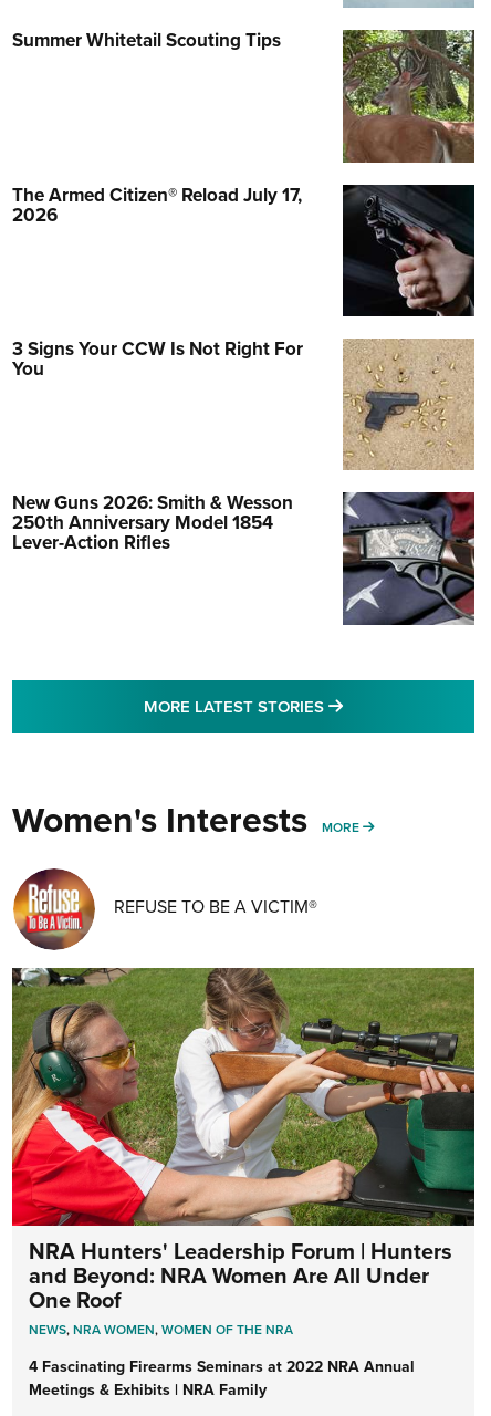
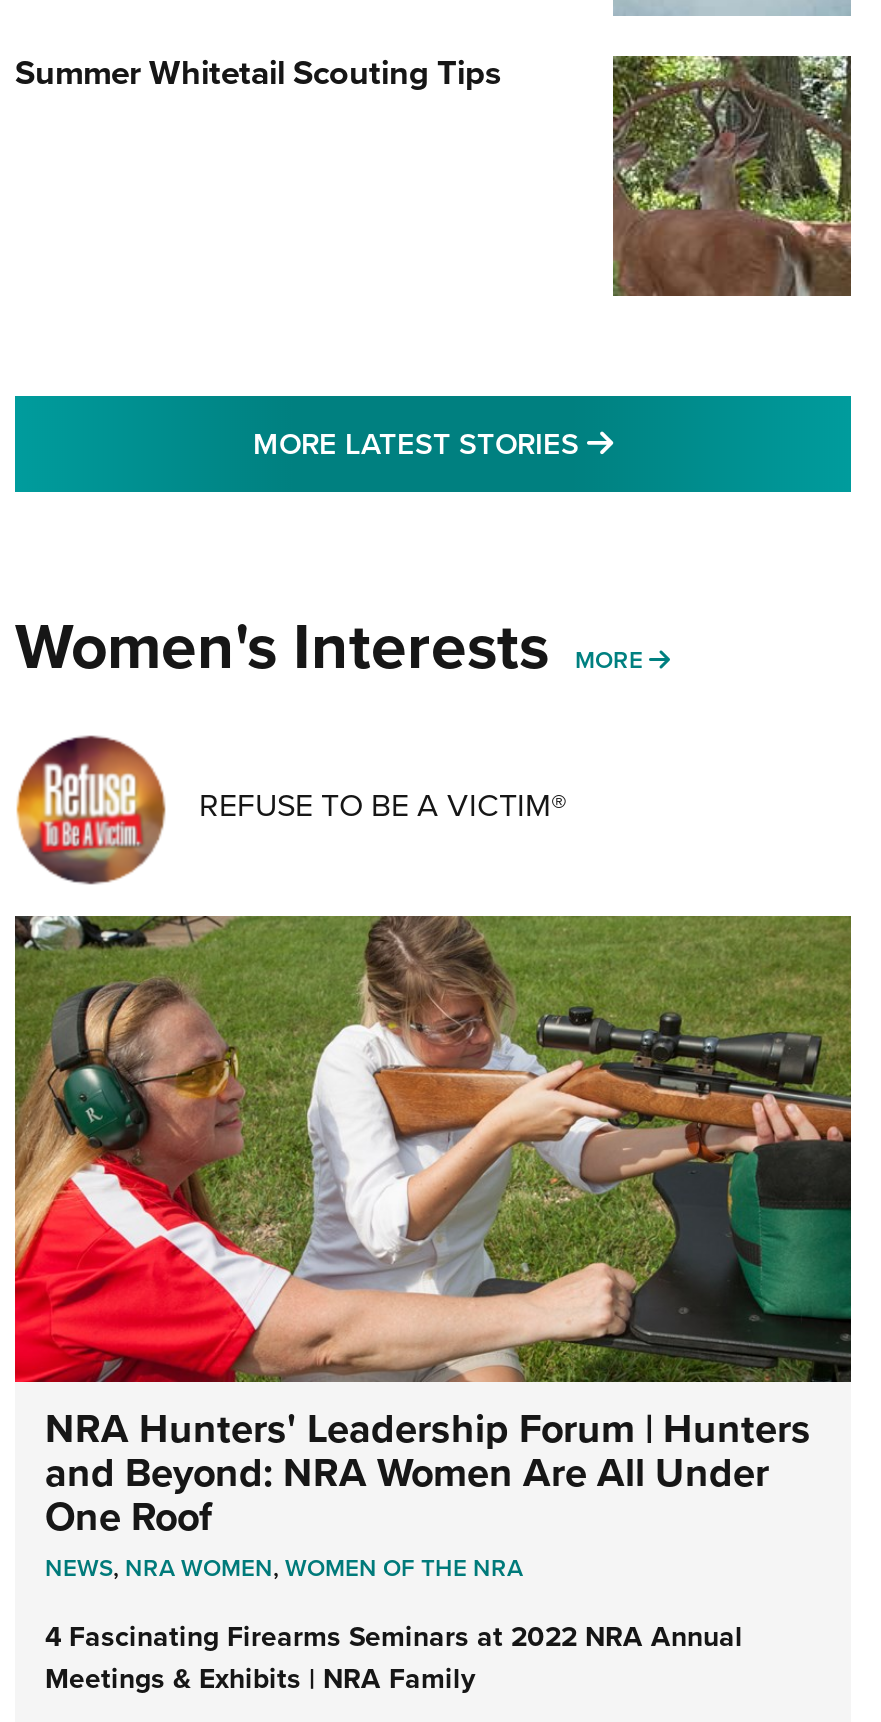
[12,181,476,317] [image] | The Armed Citizen® Reload July 17, | 2026 -> none
[12,335,474,470] [image] | 3 Signs Your CCW Is Not Right For | You -> none
[12,489,293,556] New Guns 2026: Smith & Wesson | 250th Anniversary Model 1854 | Lever-Action Rifles -> none
[342,491,474,626] [image] -> none

